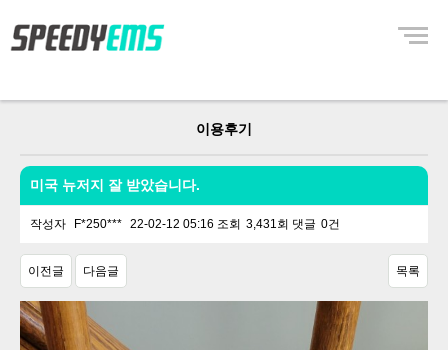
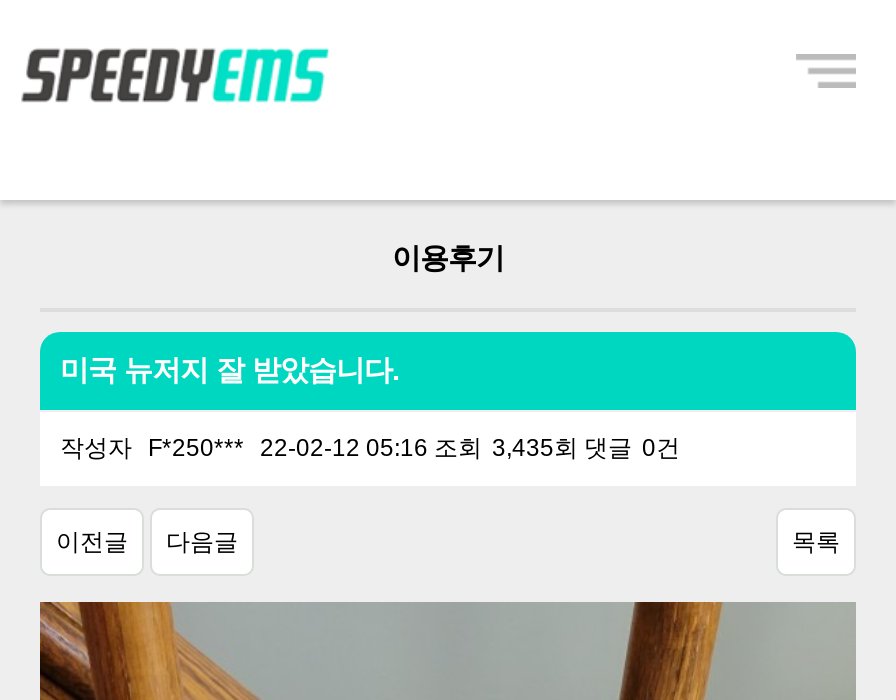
[30,217,340,231] 작성자 F*250*** 22-02-12 05:16 조회 3,431회 댓글 0건 -> [60,434,680,462] 작성자 F*250*** 22-02-12 05:16 조회 3,435회 댓글 0건

